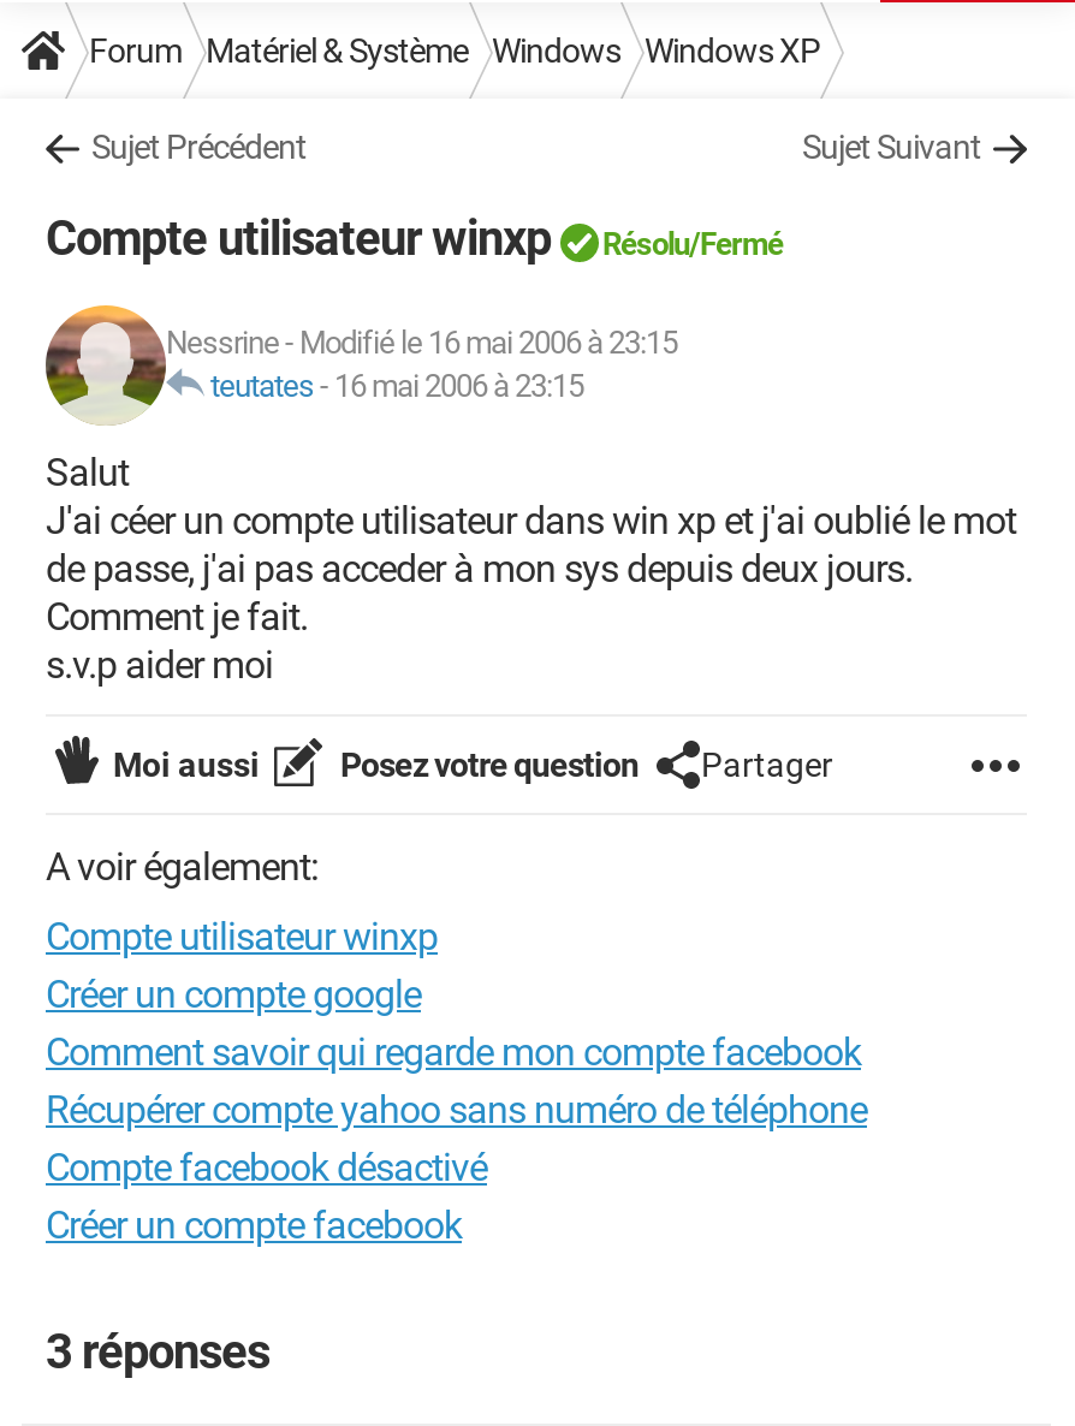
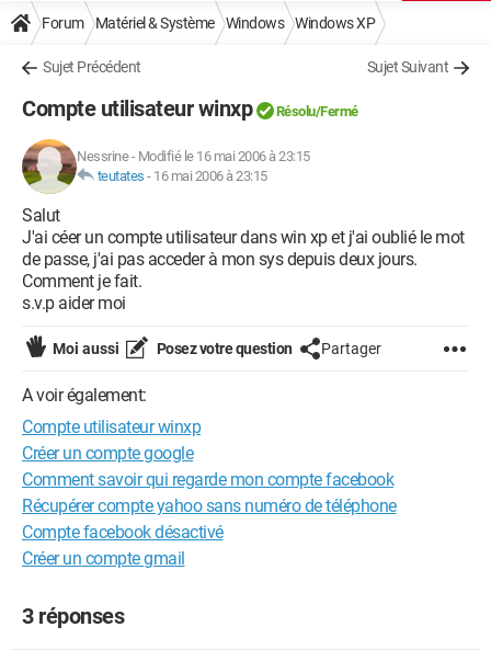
[46,1202,462,1248] Créer un compte facebook -> [22,548,185,569] Créer un compte gmail

